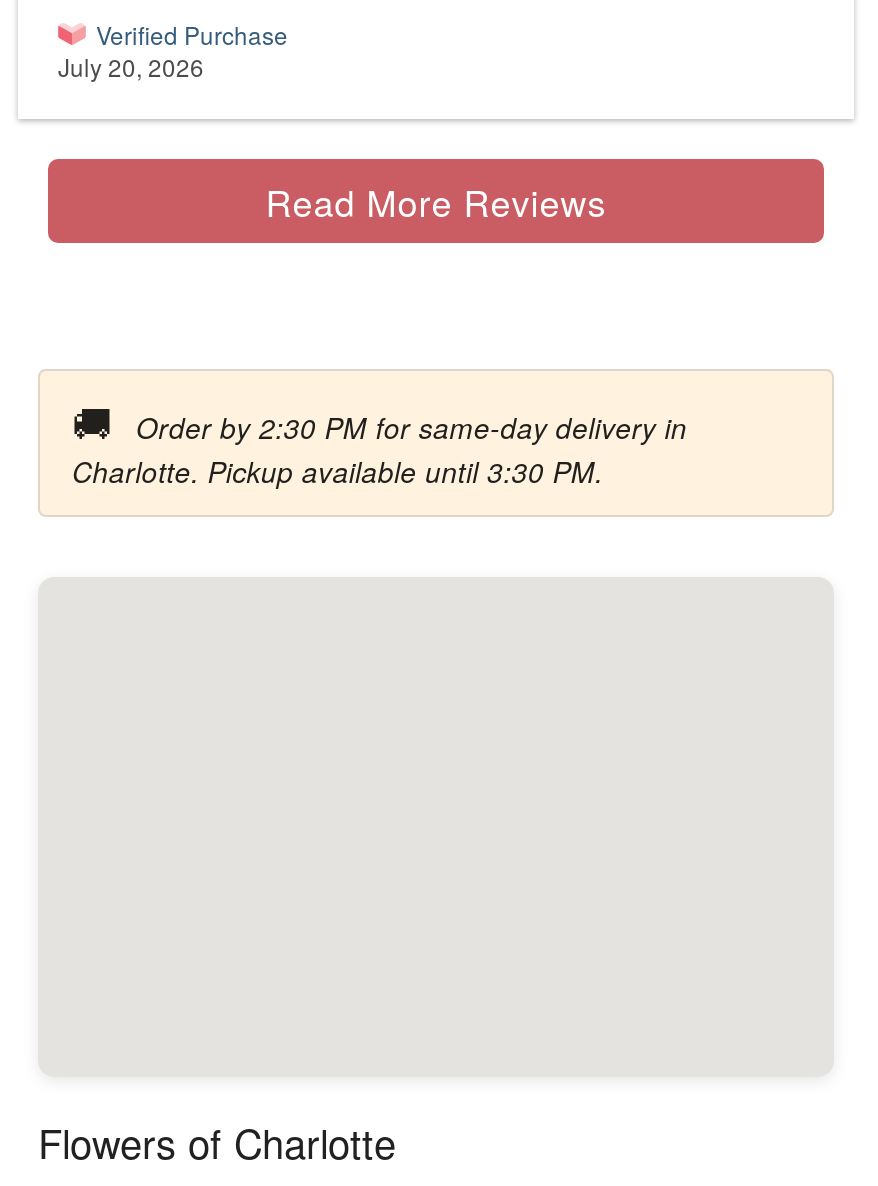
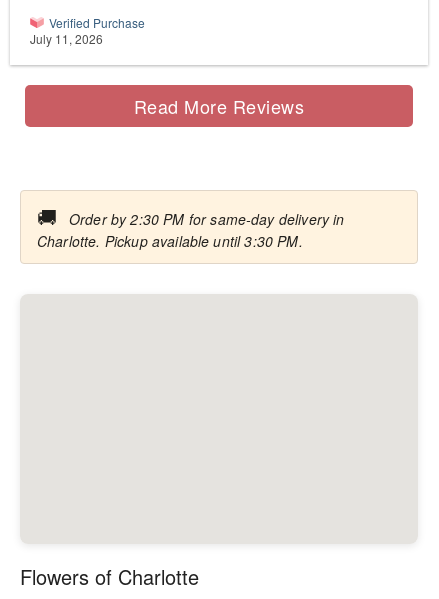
[58,49,204,83] July 20, 2026 -> [30,30,103,47] July 11, 2026

